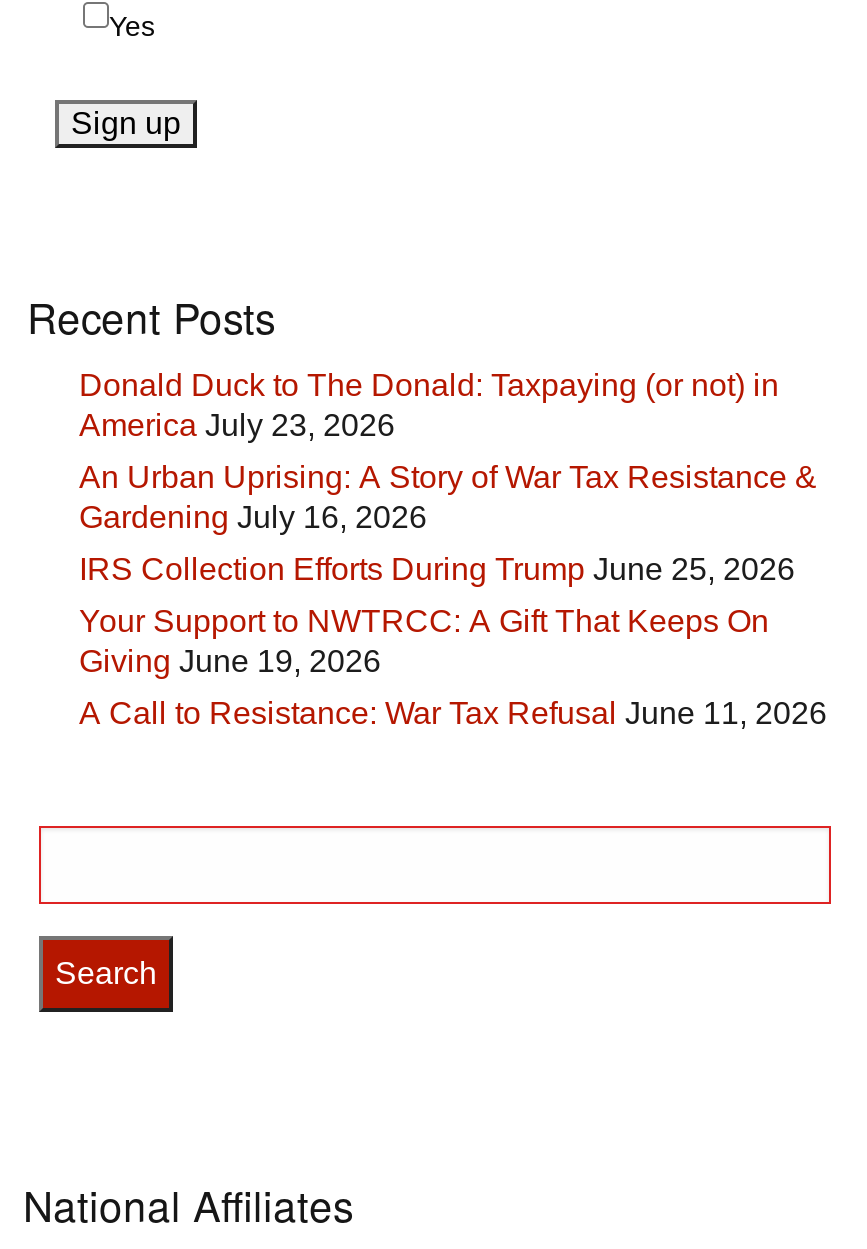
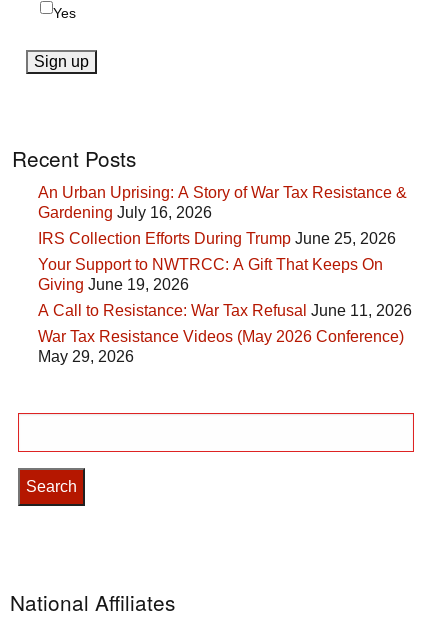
[79,369,779,443] Donald Duck to The Donald: Taxpaying (or not) in | America July 23, 2026 -> none
moved [79,461,827,731] -> [38,184,412,319]: An Urban Uprising: A Story of War Tax Resistance & | Gardening July 16, 2026 | IRS Collection Efforts During Trump June 25, 2026 | Your Support to NWTRCC: A Gift That Keeps On | Giving June 19, 2026 | A Call to Resistance: War Tax Refusal June 11, 2026
none -> [38,328,404,365] War Tax Resistance Videos (May 2026 Conference) | May 29, 2026

